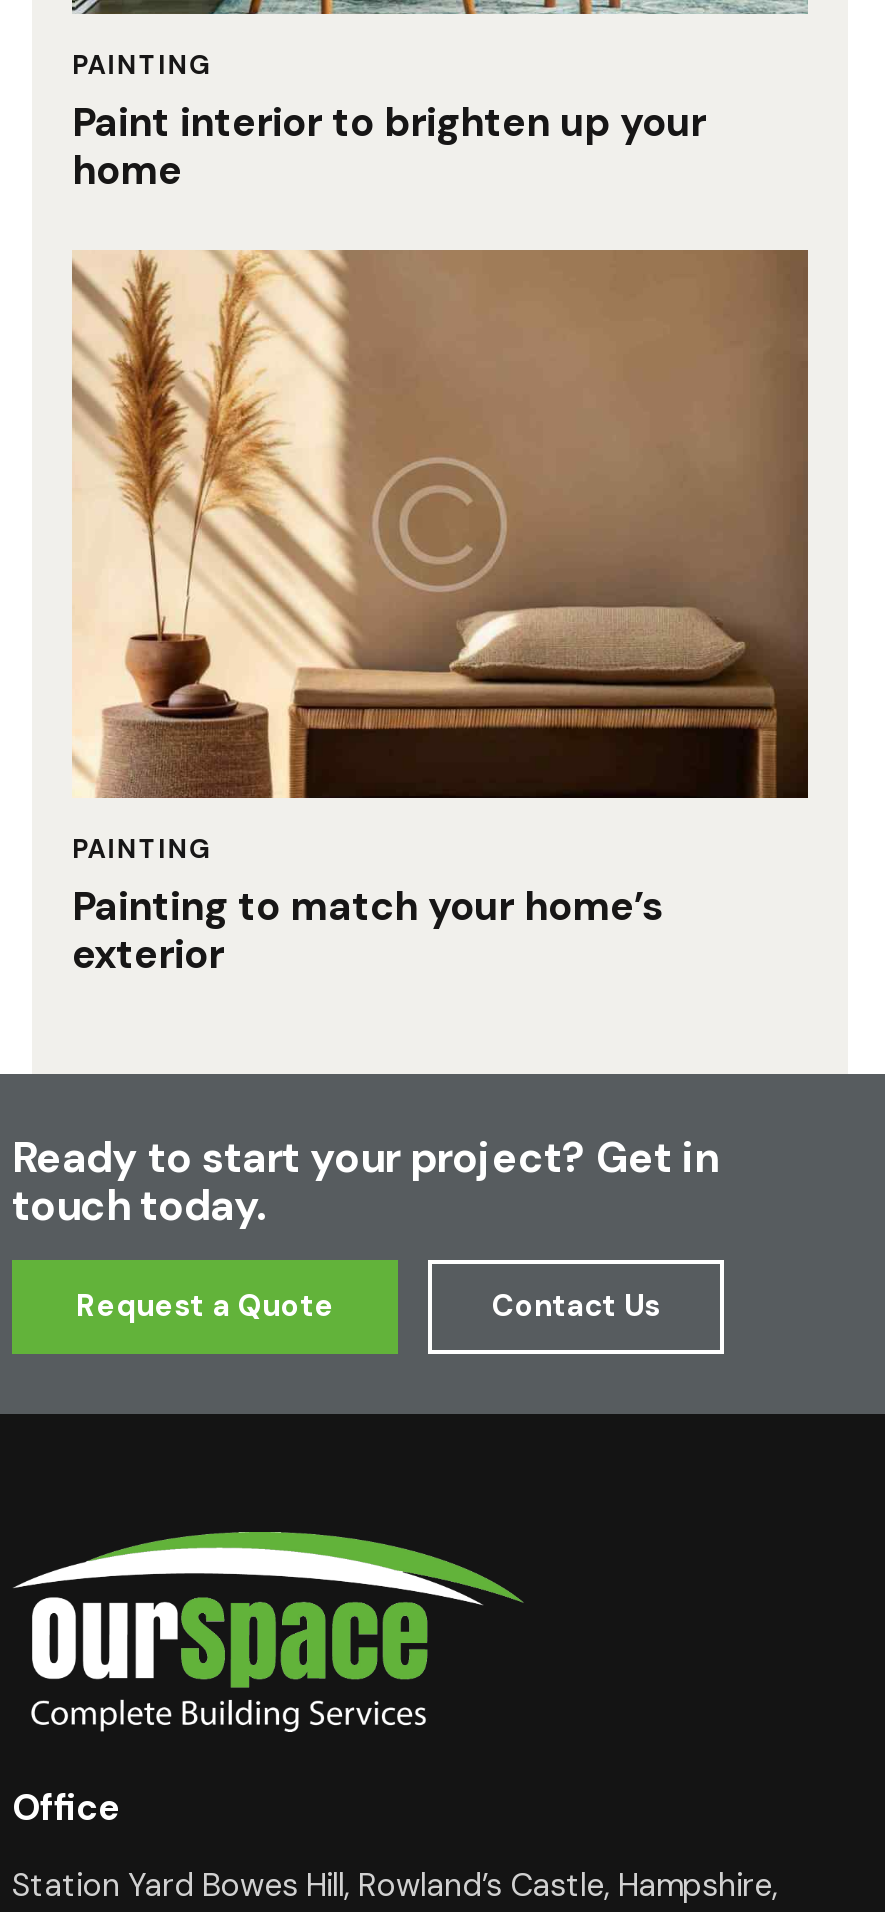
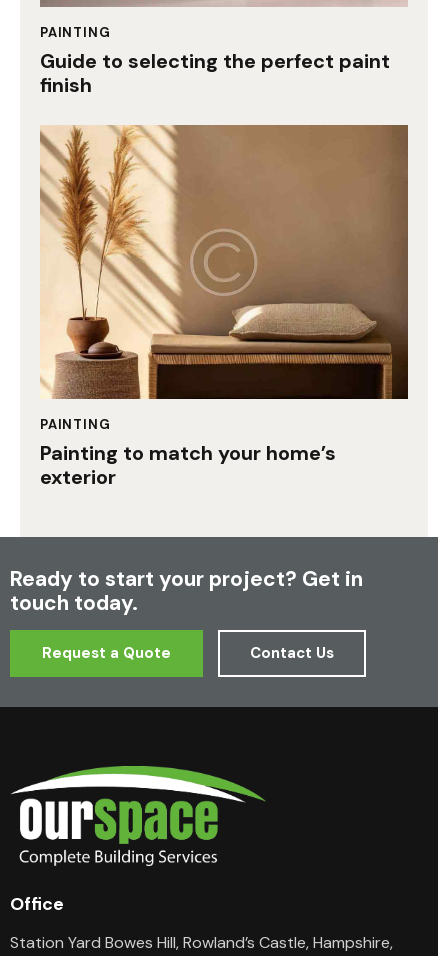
[72,96,706,196] Paint interior to brighten up your | home -> [40,48,390,98] Guide to selecting the perfect paint | finish

